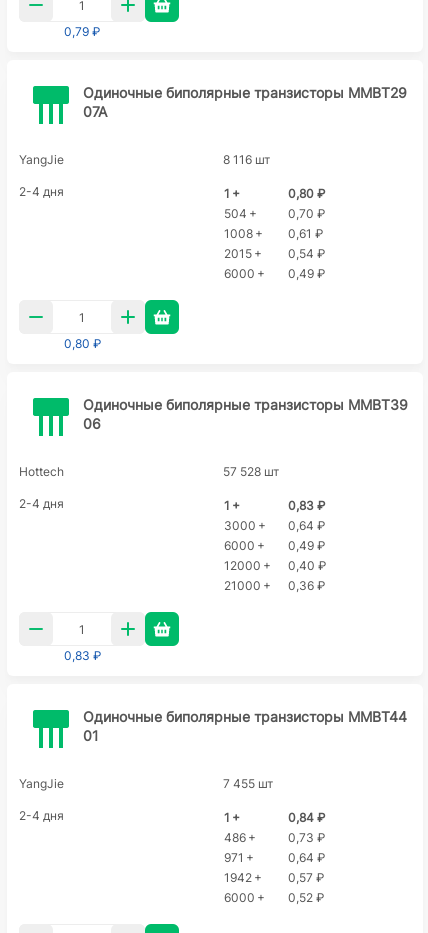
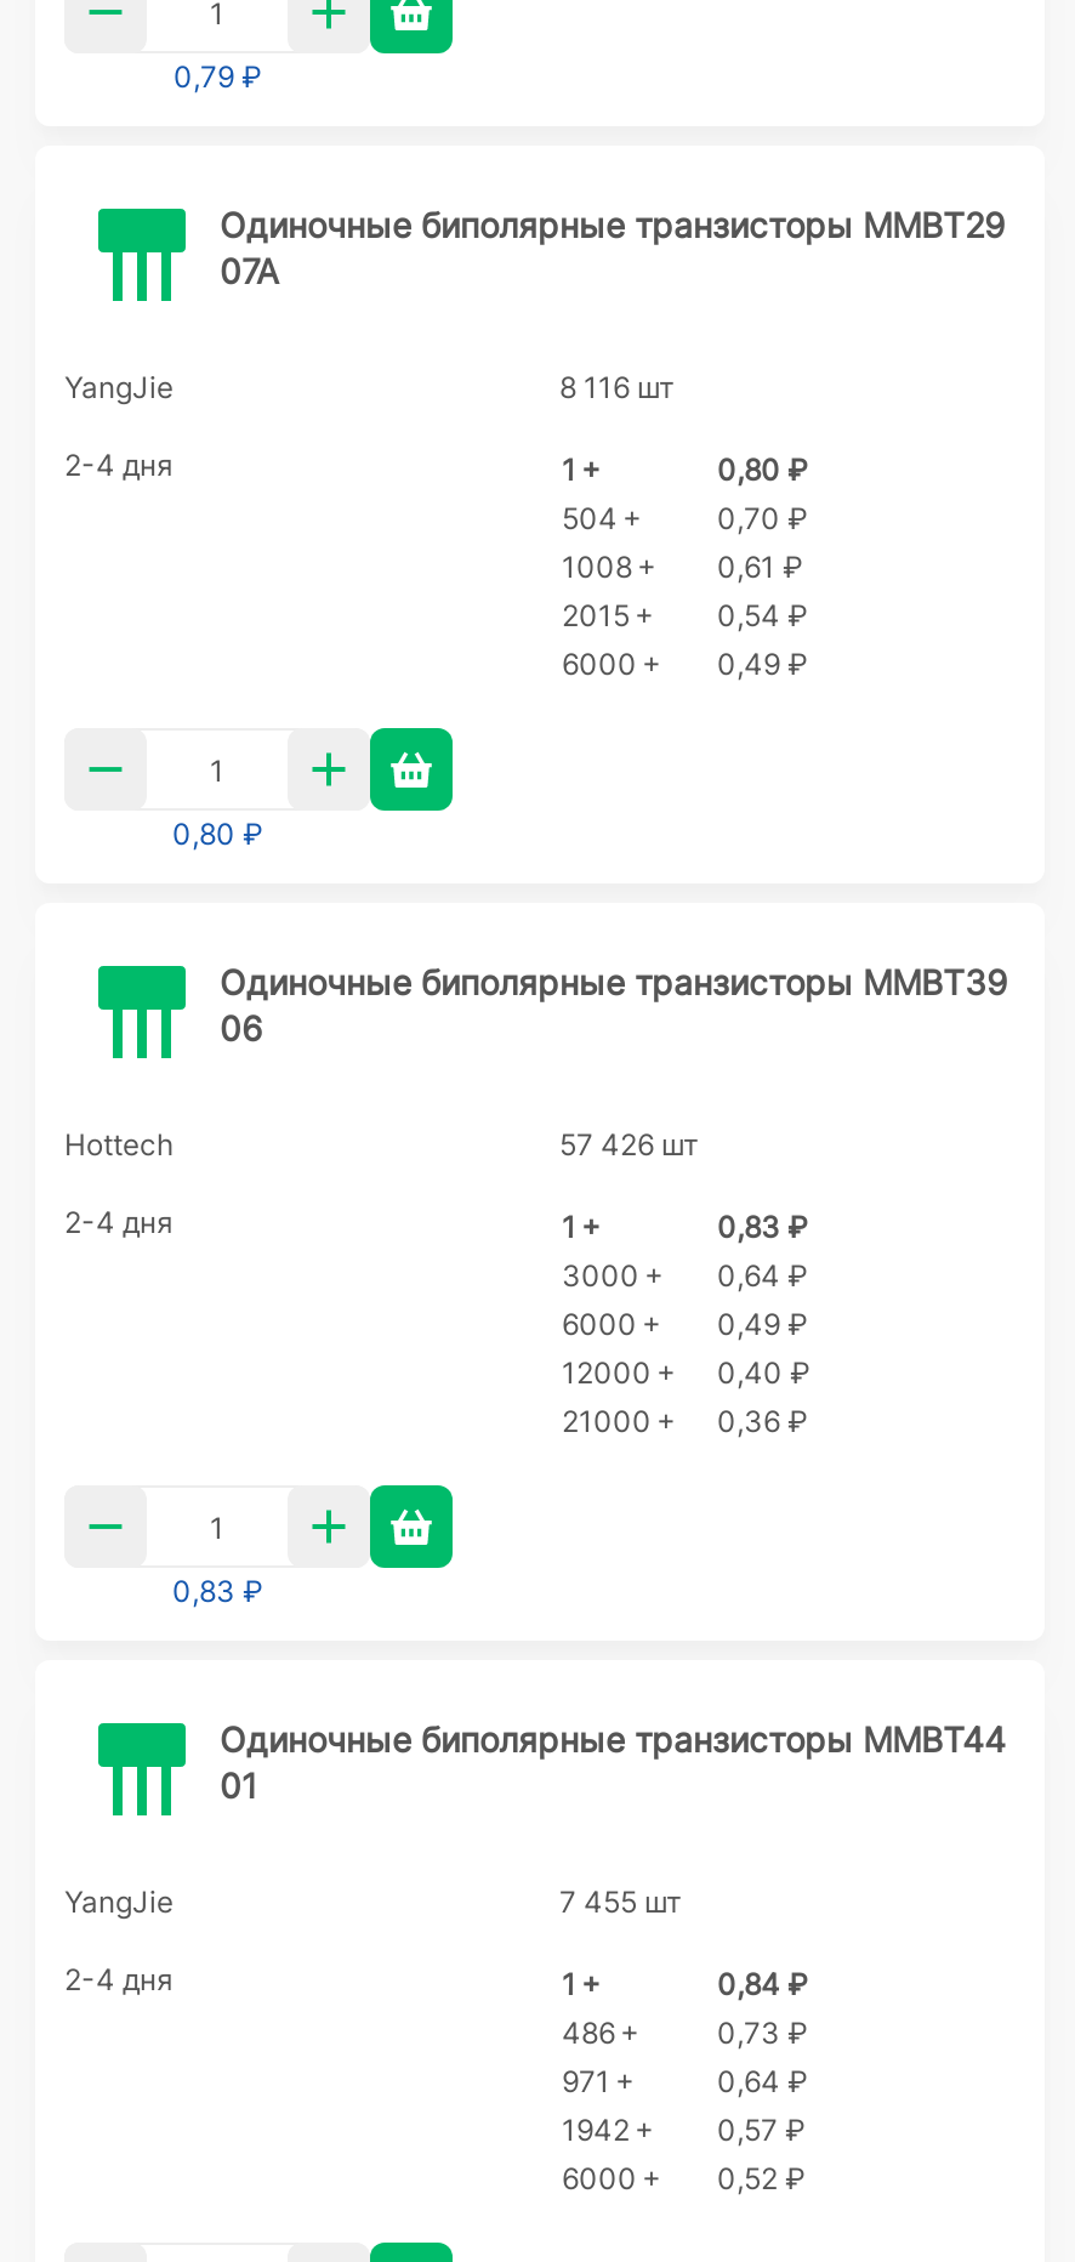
[223,464,279,479] 57 528 шт -> [559,1126,698,1163] 57 426 шт

